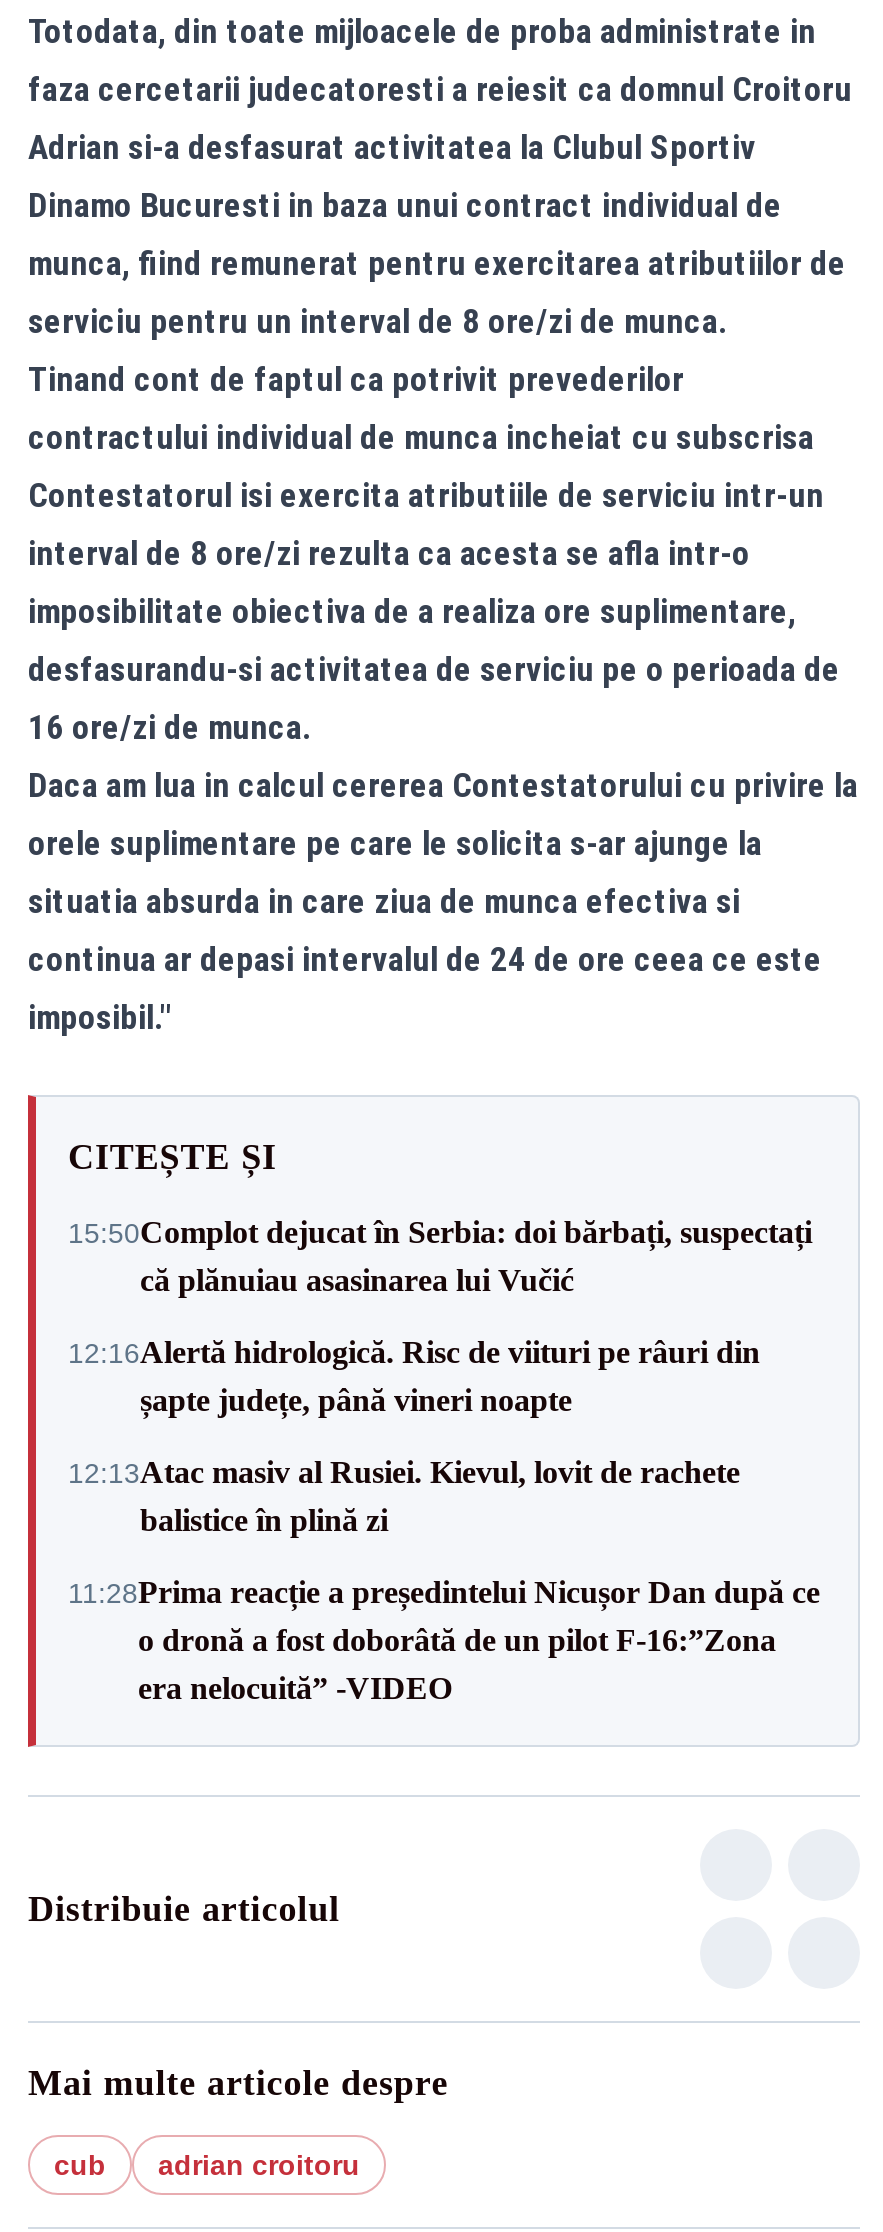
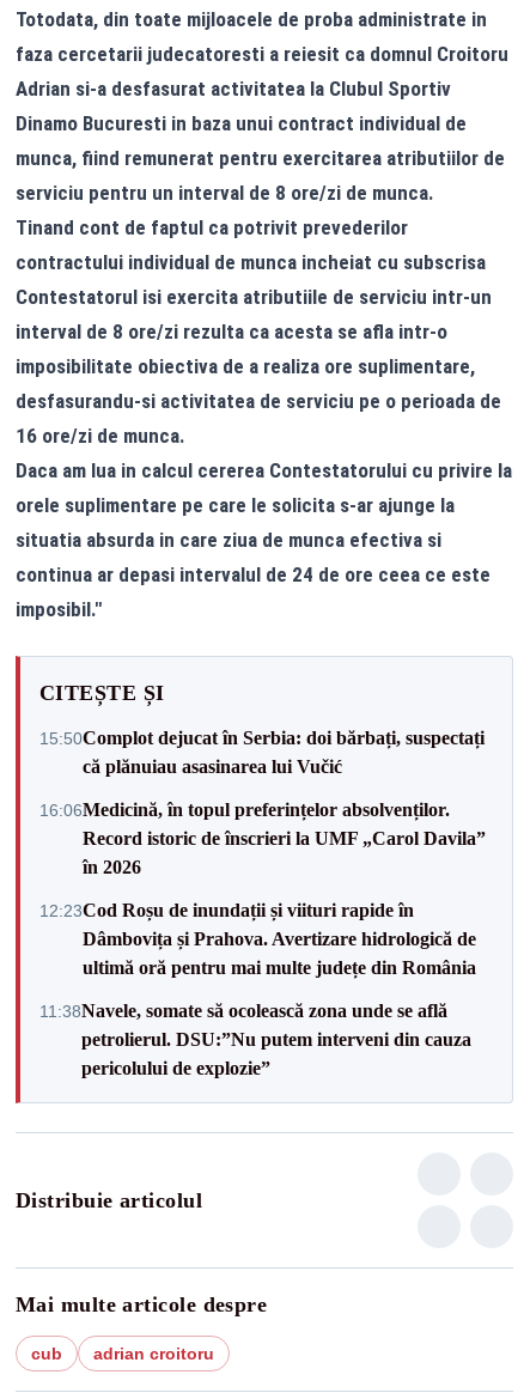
[68,1335,760,1417] 12:16Alertă hidrologică. Risc de viituri pe râuri din | șapte județe, până vineri noapte -> [39,799,486,877] 16:06Medicină, în topul preferințelor absolvenților. | Record istoric de înscrieri la UMF „Carol Davila” | în 2026
[68,1455,740,1537] 12:13Atac masiv al Rusiei. Kievul, lovit de rachete | balistice în plină zi -> [39,899,476,977] 12:23Cod Roșu de inundații și viituri rapide în | Dâmbovița și Prahova. Avertizare hidrologică de | ultimă oră pentru mai multe județe din România
[68,1575,820,1705] 11:28Prima reacție a președintelui Nicușor Dan după ce | o dronă a fost doborâtă de un pilot F-16:”Zona | era nelocuită” -VIDEO -> [39,1000,471,1078] 11:38Navele, somate să ocolească zona unde se află | petrolierul. DSU:”Nu putem interveni din cauza | pericolului de explozie”

